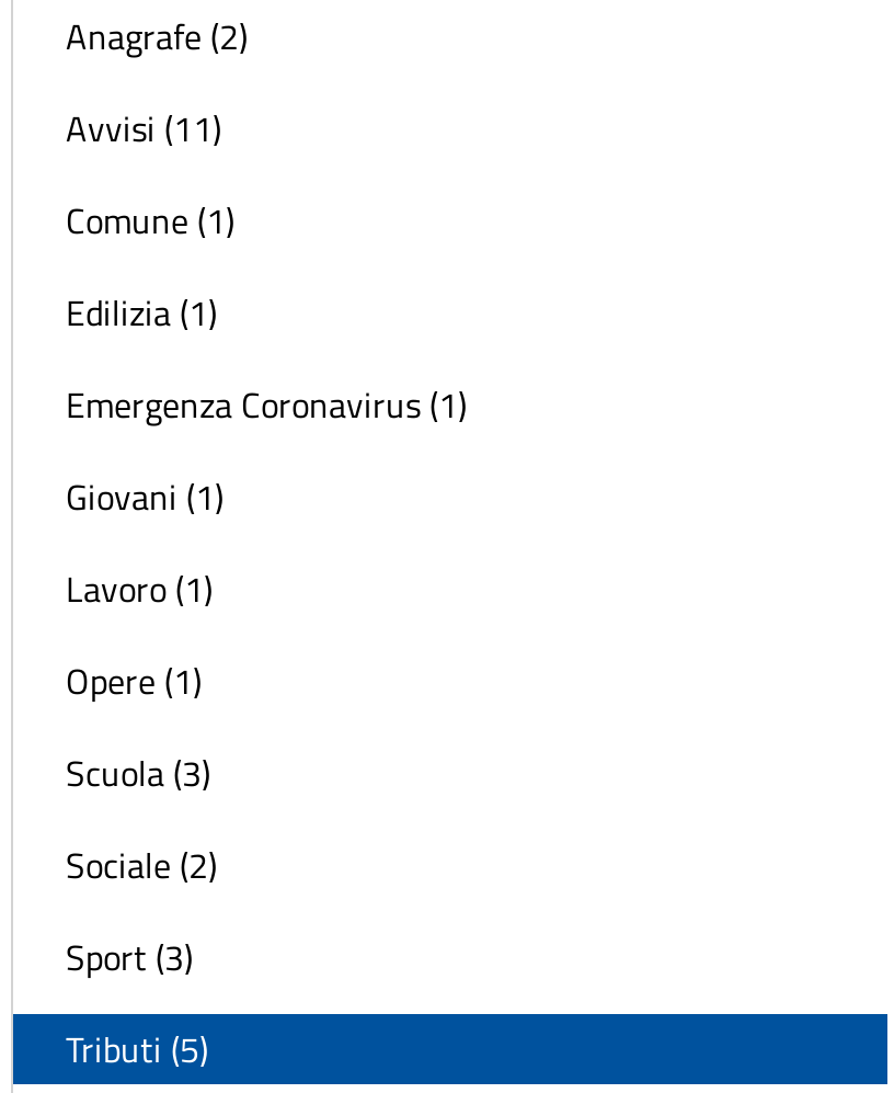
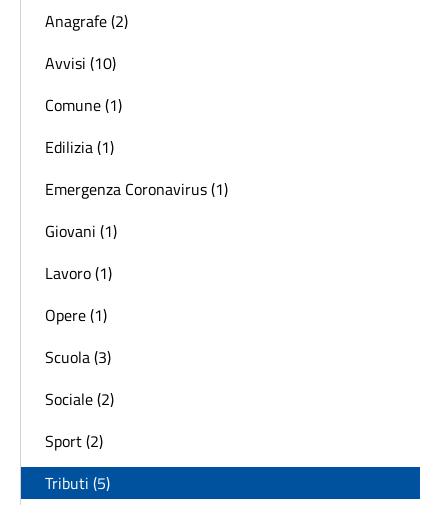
[66,103,221,156] Avvisi (11) -> [45,51,116,75] Avvisi (10)
[66,932,193,984] Sport (3) -> [45,429,103,453] Sport (2)

